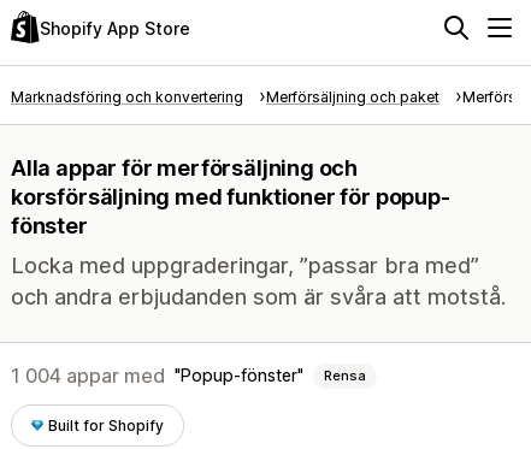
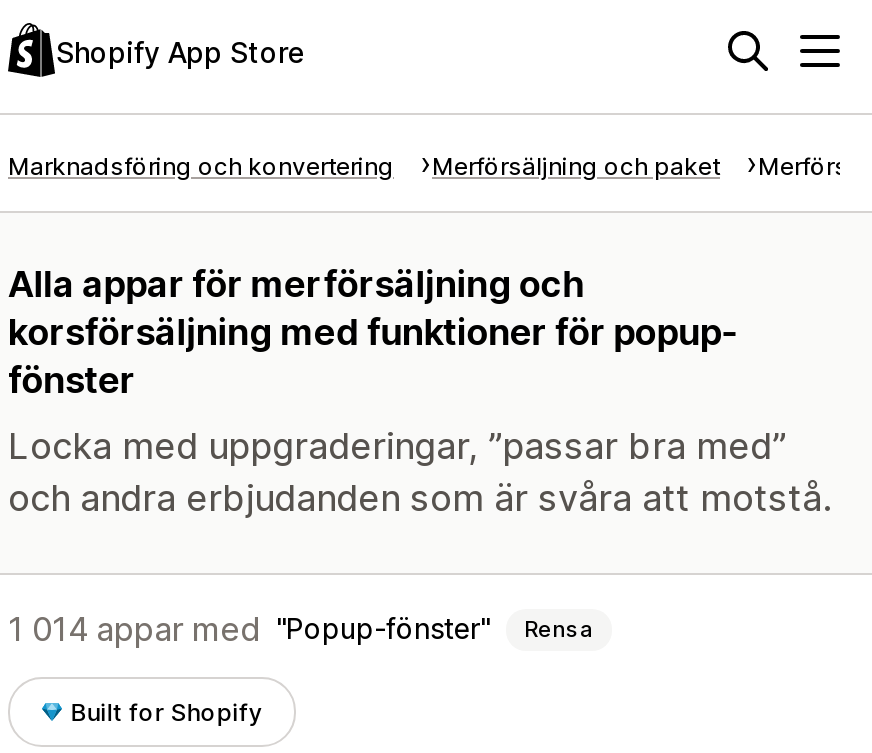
[11,364,366,388] 1 004 appar med Popup-fönster Rensa -> [8,609,594,649] 1 014 appar med Popup-fönster Rensa

